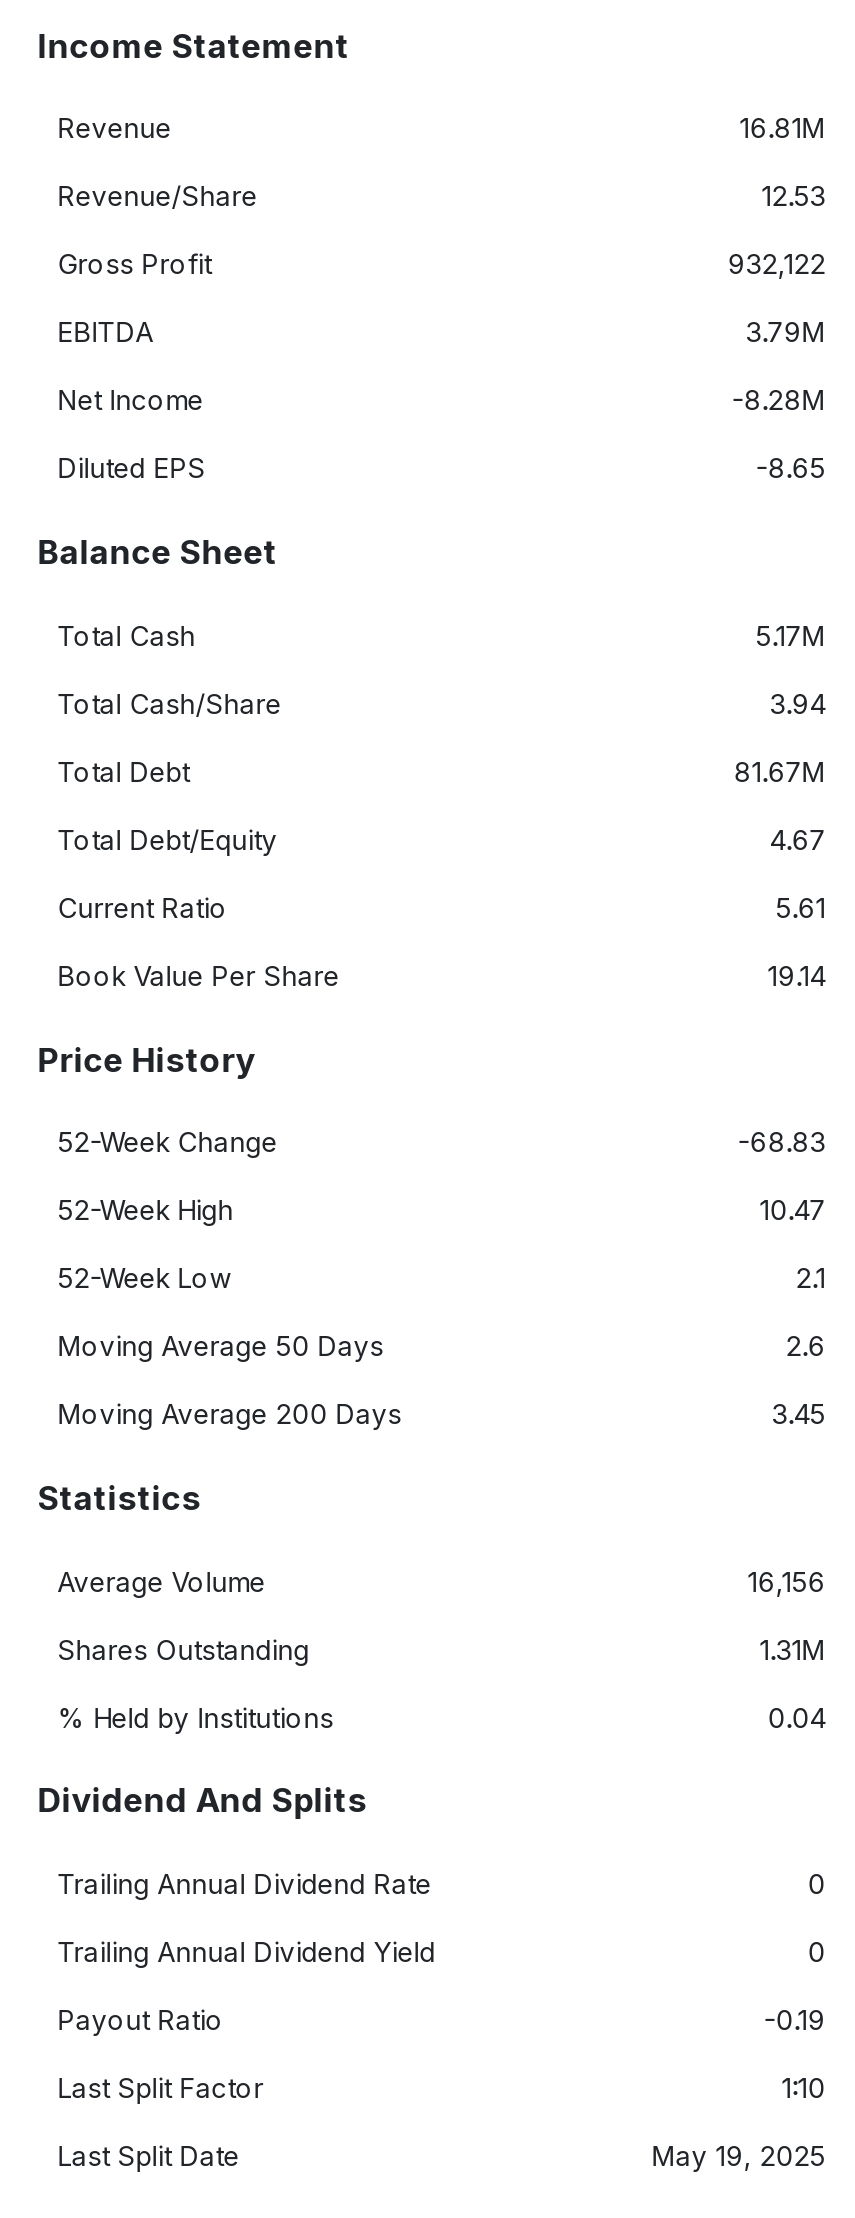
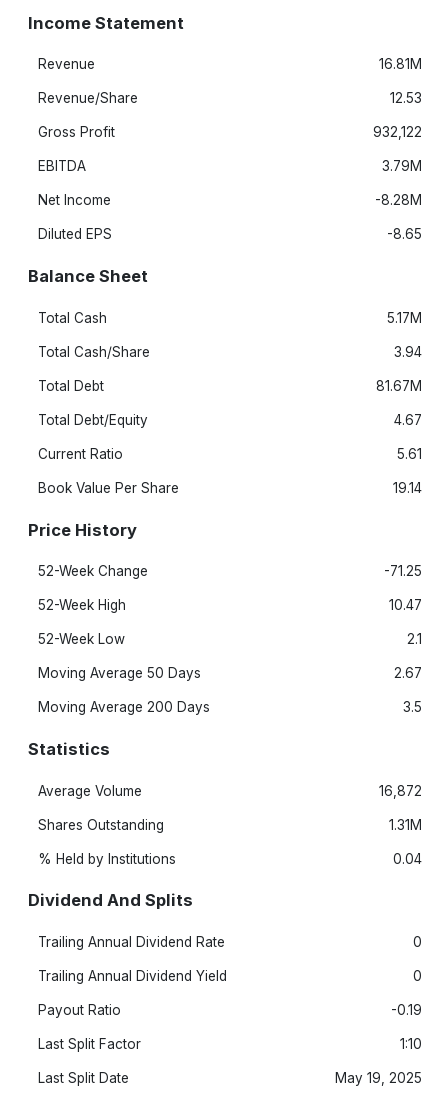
[737,1127,825,1159] -68.83 -> [384,563,422,579] -71.25
[785,1331,825,1363] 2.6 -> [394,665,422,681] 2.67
[771,1399,825,1431] 3.45 -> [403,699,422,715] 3.5
[747,1565,825,1597] 16,156 -> [379,783,422,799] 16,872

